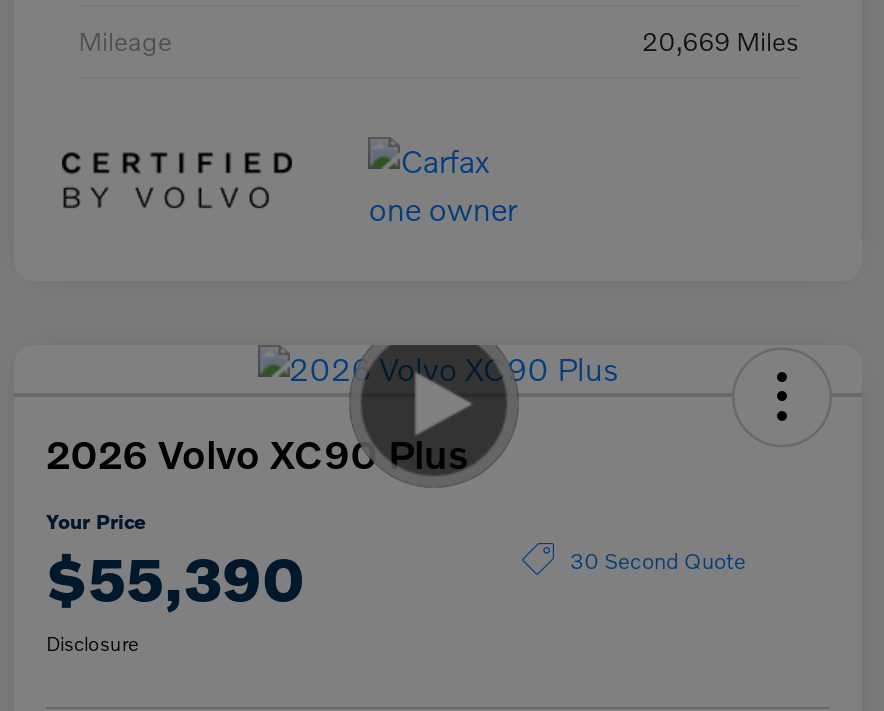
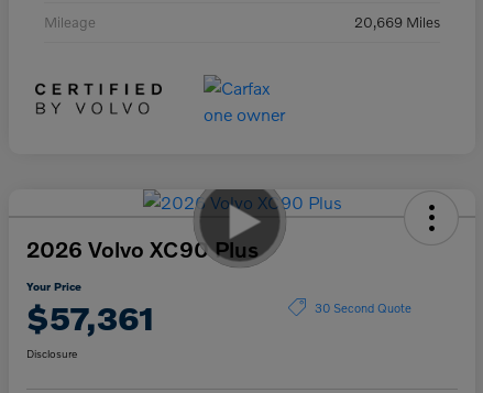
[46,543,304,613] $55,390 -> [26,299,154,337] $57,361

